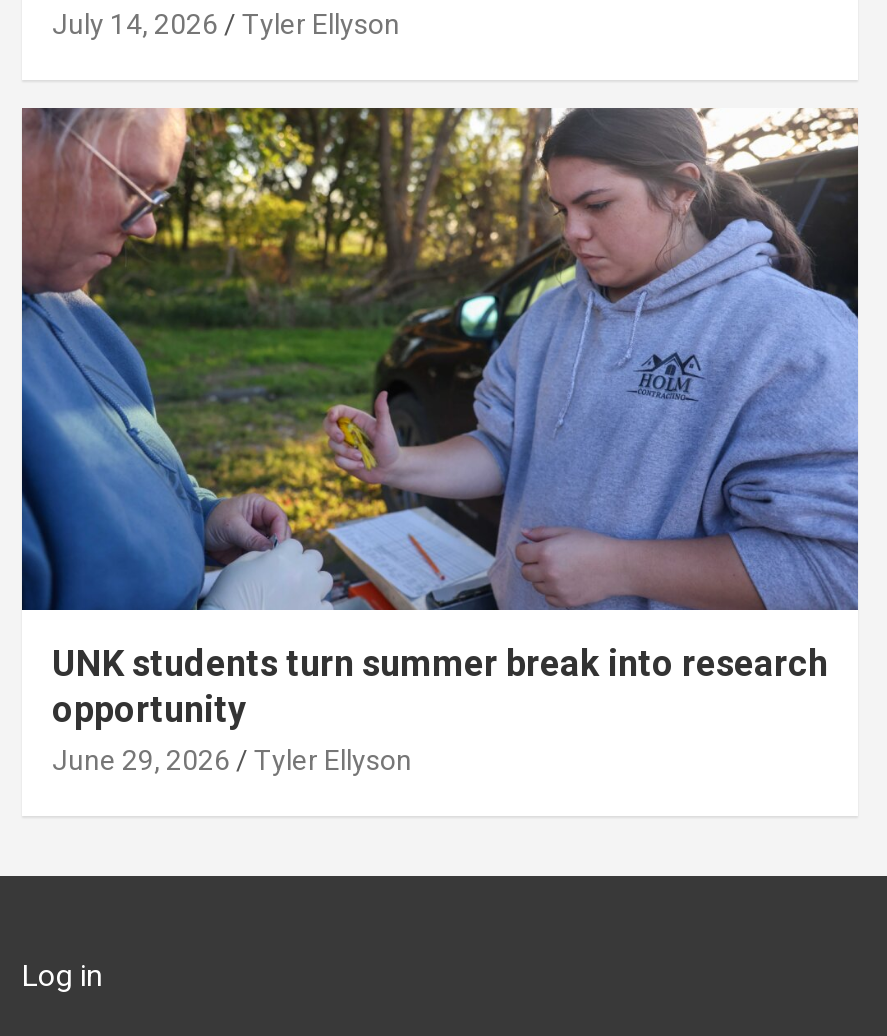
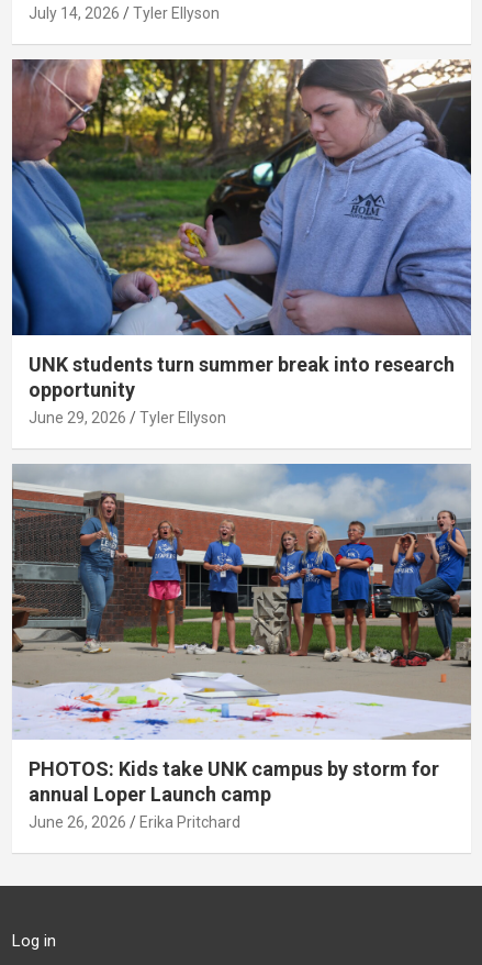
none -> [11,463,472,831] [image] | PHOTOS: Kids take UNK campus by storm for | annual Loper Launch camp | June 26, 2026 | Erika Pritchard

